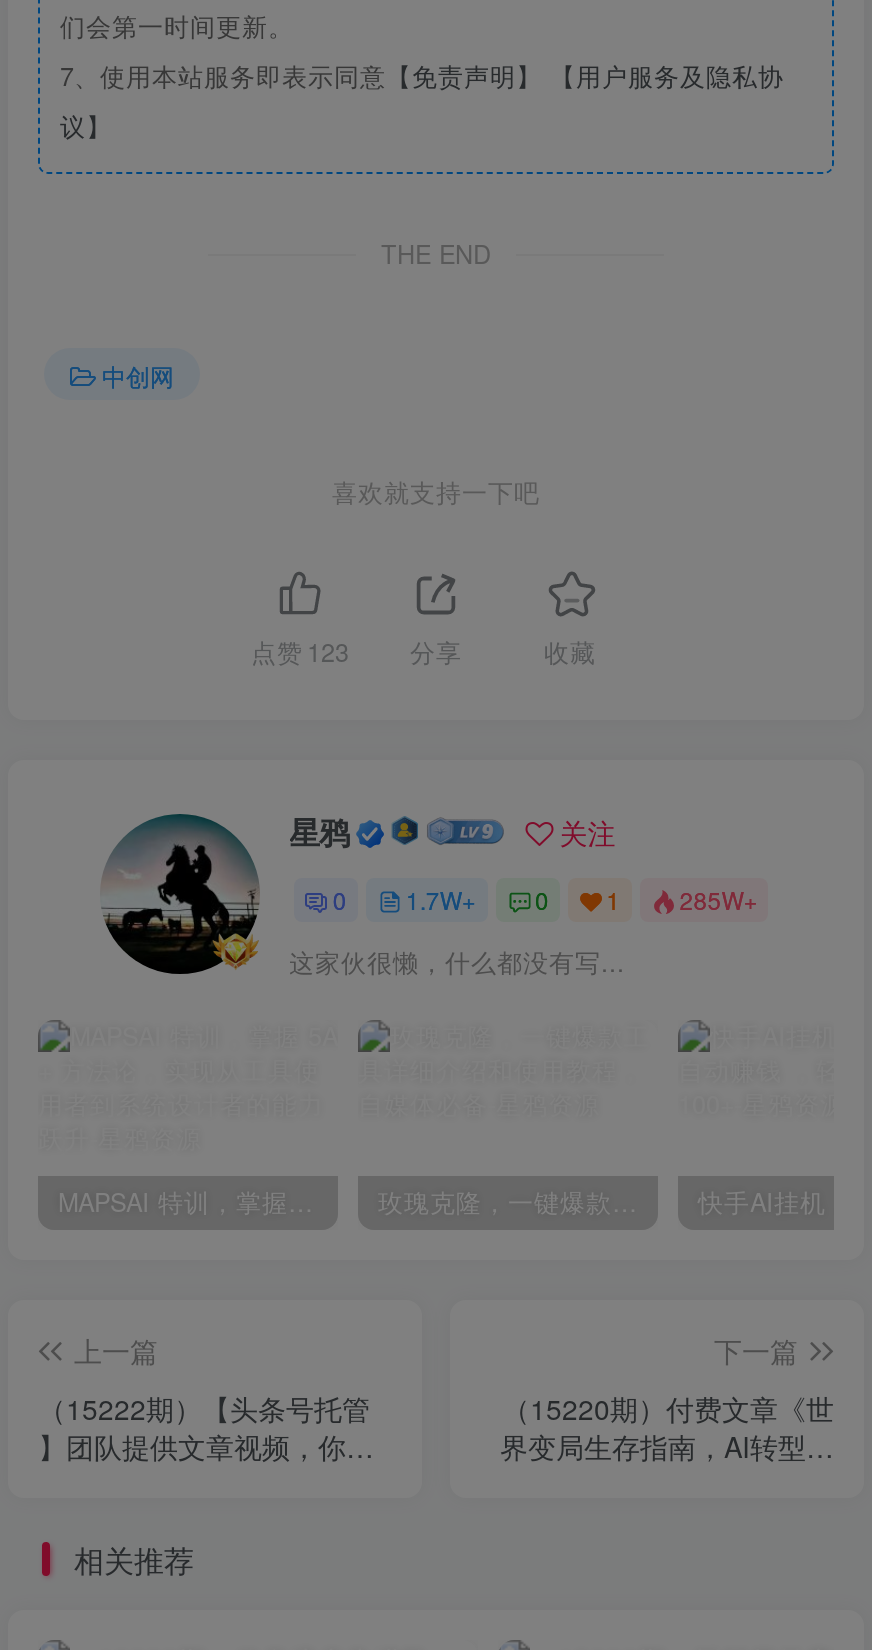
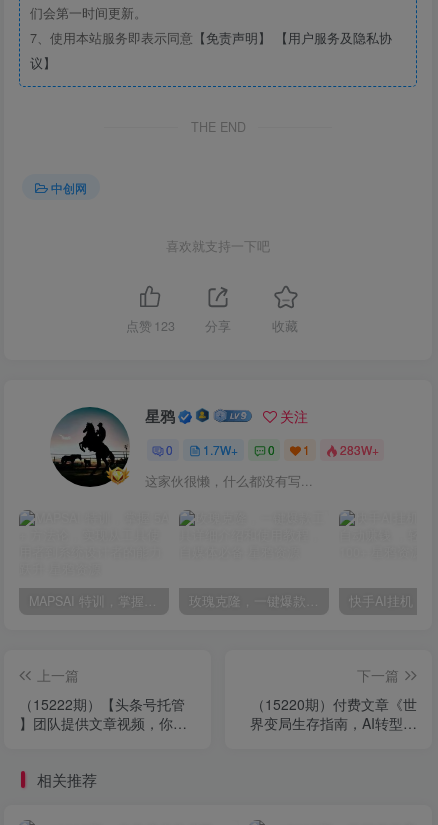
[333,883,757,917] 0 1.7W+ 0 1 285W+ -> [166,441,379,458] 0 1.7W+ 0 1 283W+

